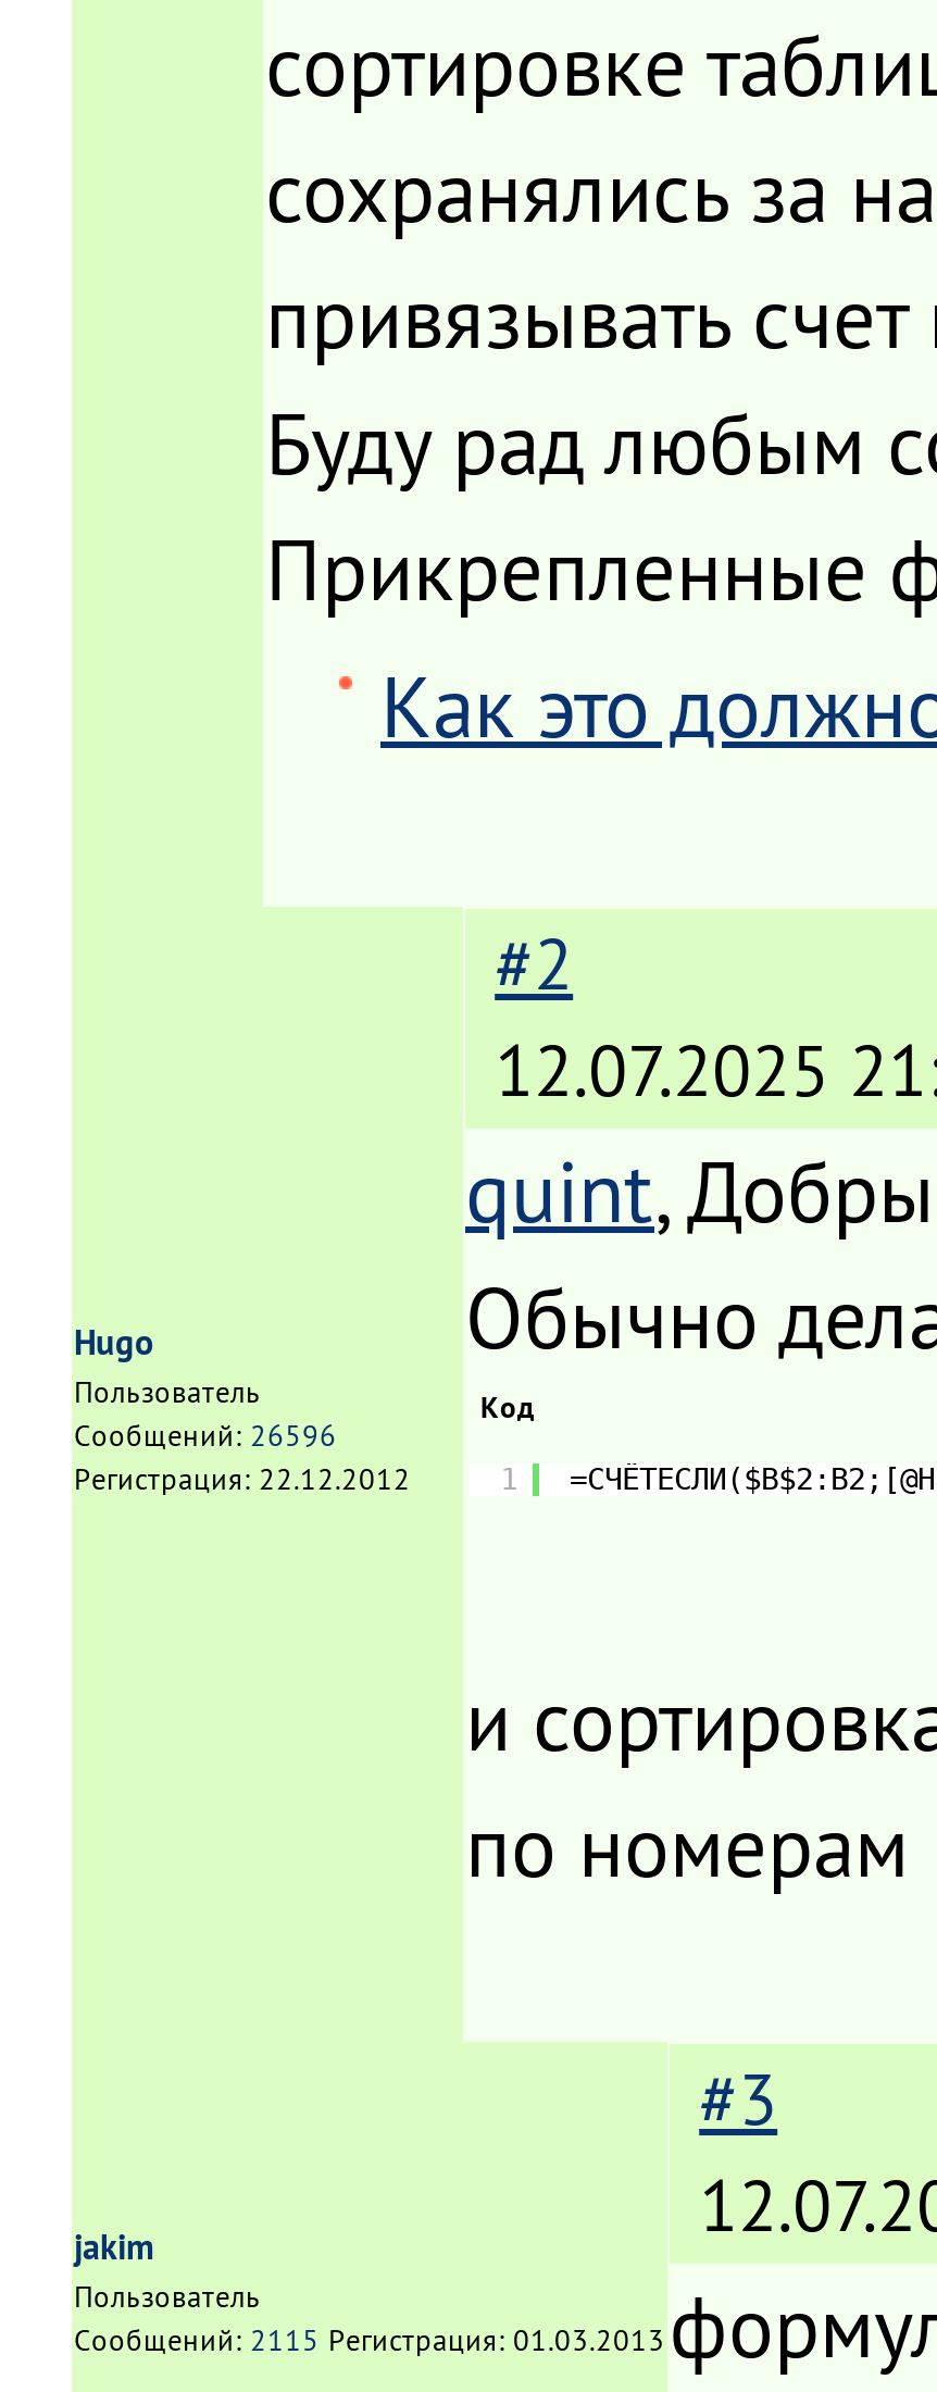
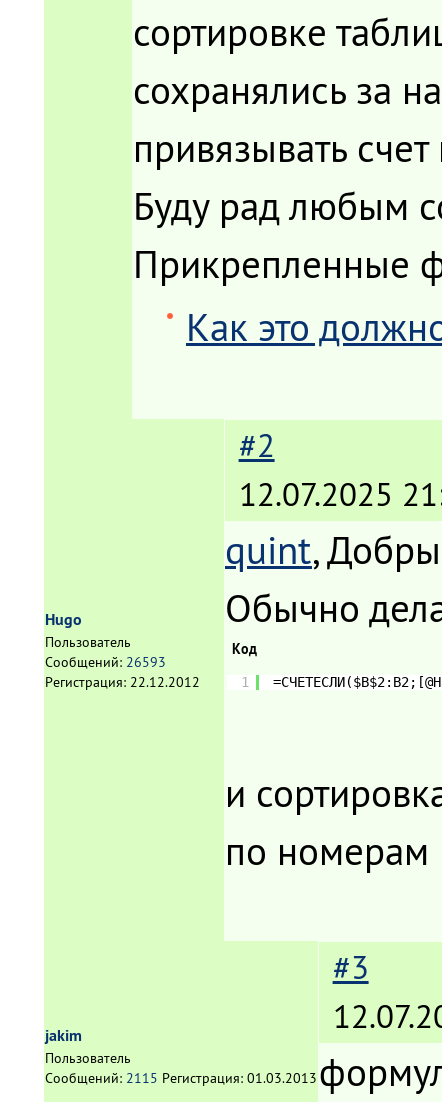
[74,1416,337,1455] Сообщений: 26596 -> [45,653,166,671] Сообщений: 26593

